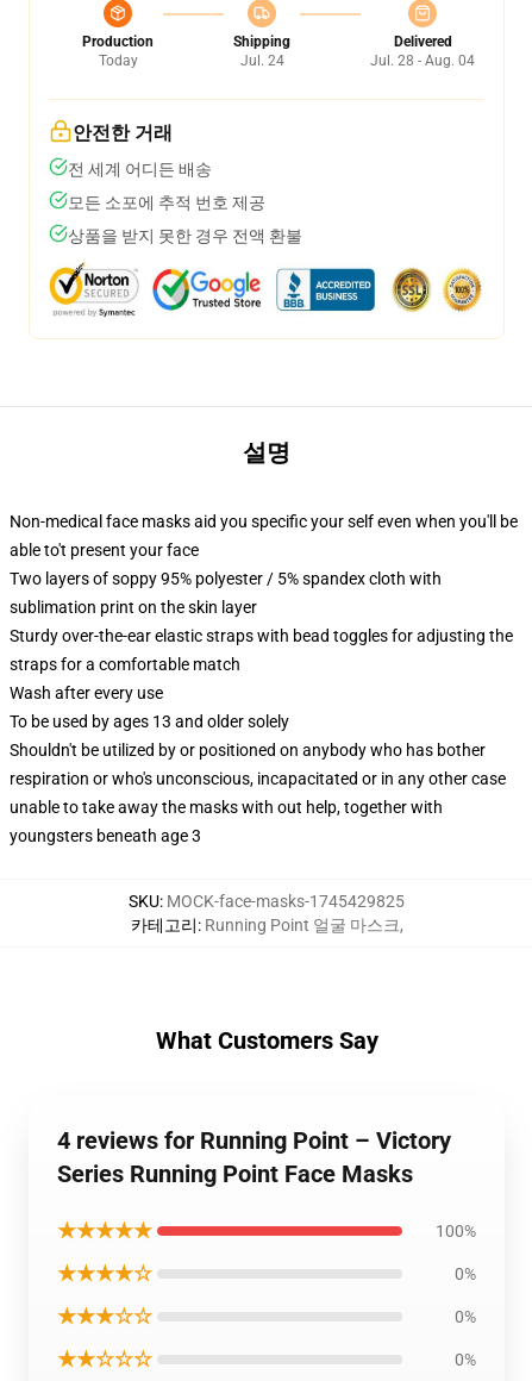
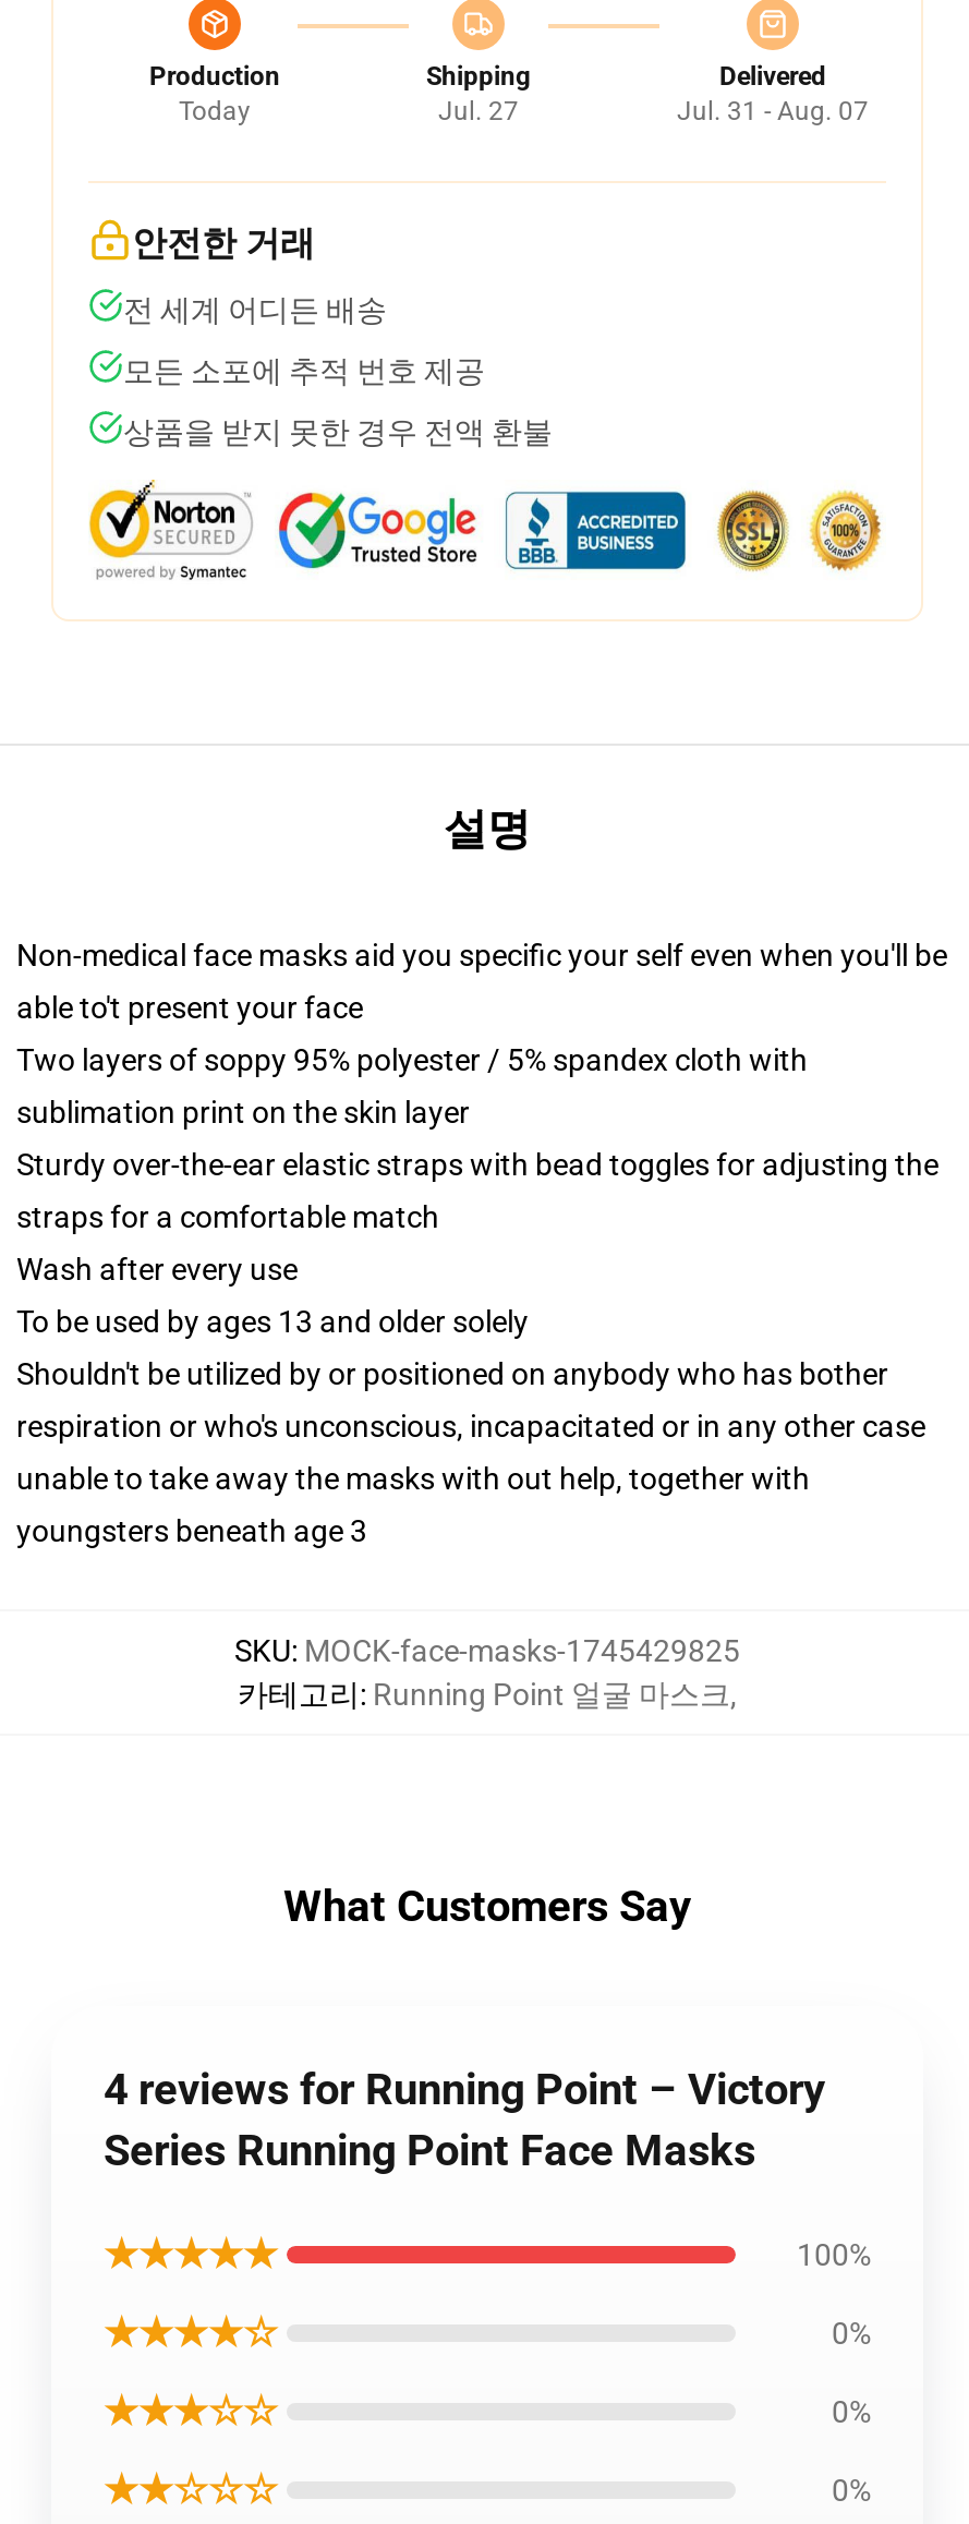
[240,52,284,69] Jul. 24 -> [438,96,519,126] Jul. 27
[370,52,475,69] Jul. 28 - Aug. 04 -> [677,96,869,126] Jul. 31 - Aug. 07

